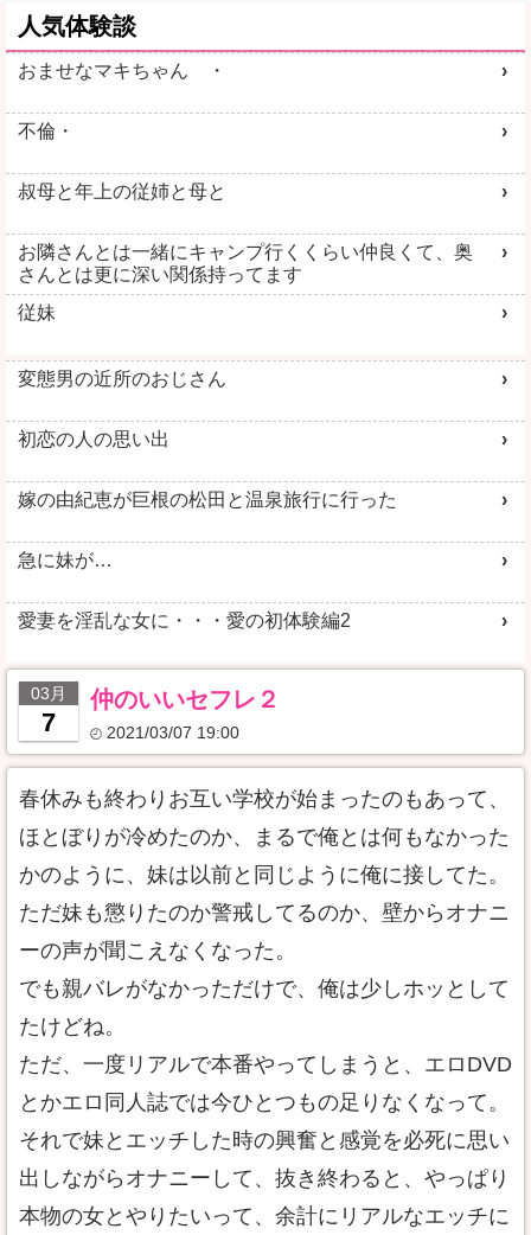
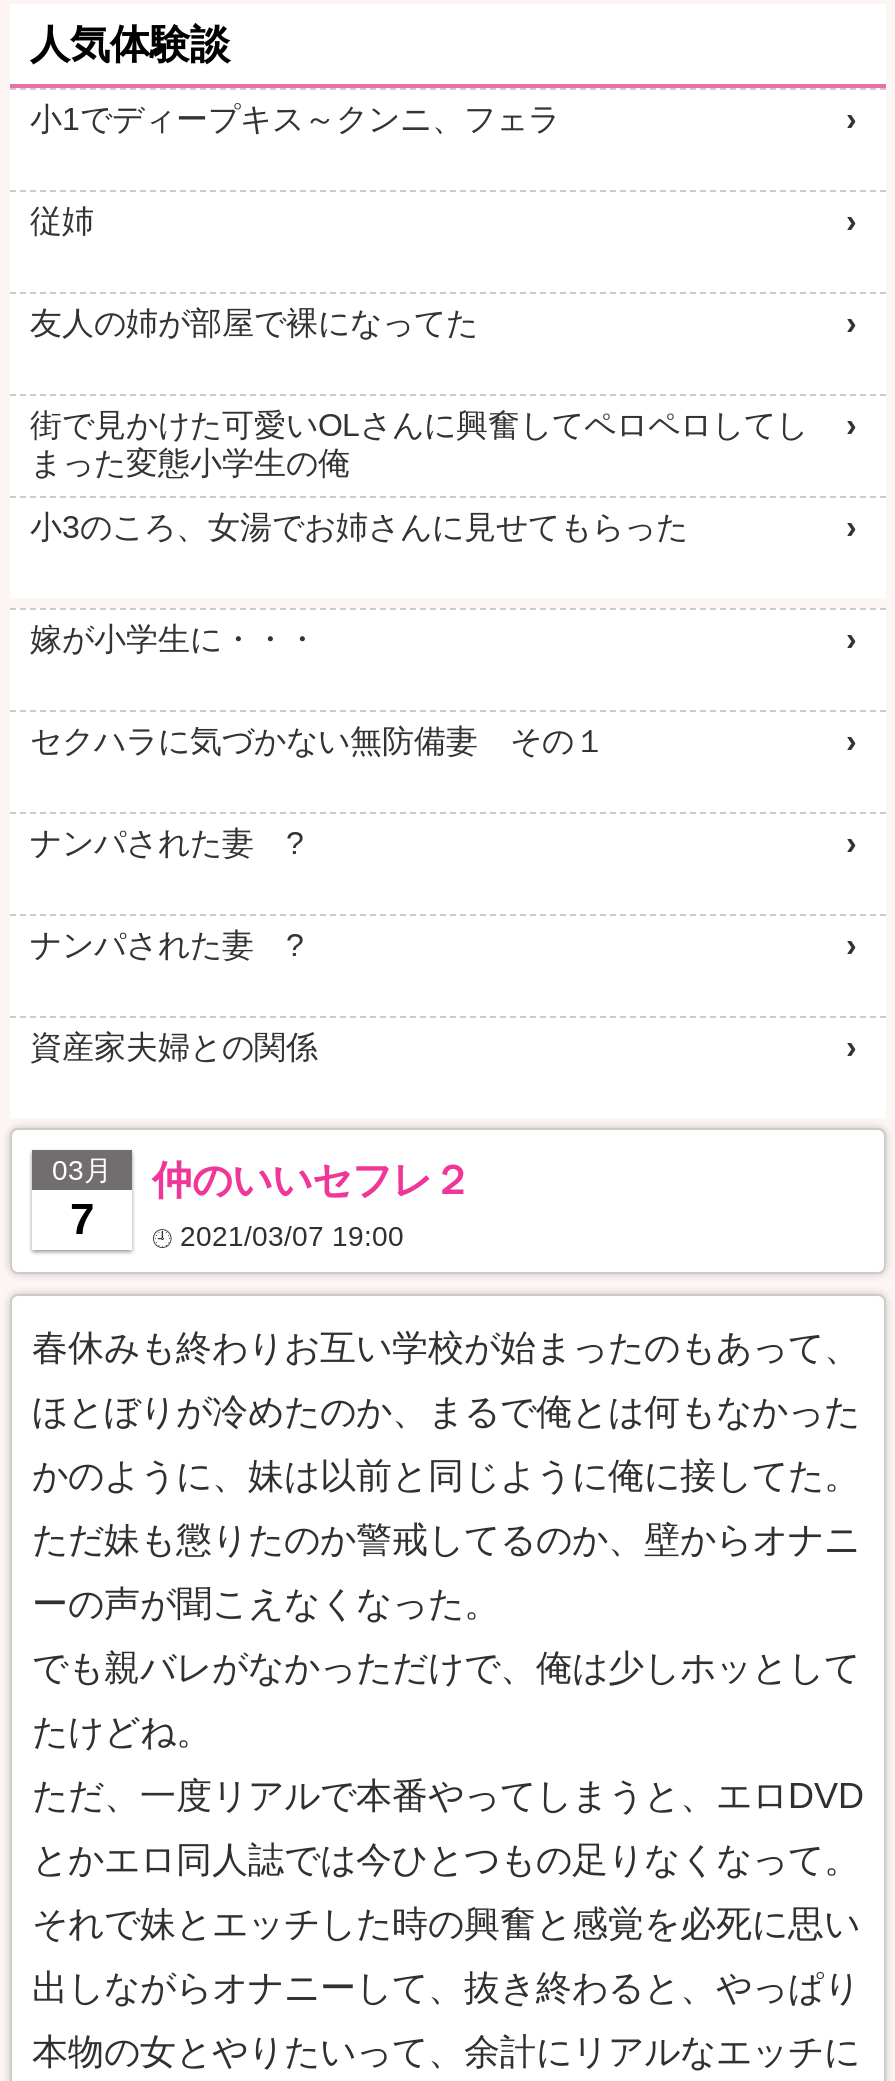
[18,60,226,81] おませなマキちゃん ・ -> [30,102,560,136] 小1でディープキス～クンニ、フェラ
[18,121,75,141] 不倫・ -> [30,204,94,238] 従姉
[18,181,226,201] 叔母と年上の従姉と母と -> [30,306,478,340] 友人の姉が部屋で裸になってた
[18,242,473,284] お隣さんとは一緒にキャンプ行くくらい仲良くて、奥 | さんとは更に深い関係持ってます -> [30,408,808,480] 街で見かけた可愛いOLさんに興奮してペロペロしてし | まった変態小学生の俺
[18,302,56,322] 従妹 -> [30,510,688,544] 小3のころ、女湯でお姉さんに見せてもらった
[18,369,226,389] 変態男の近所のおじさん -> [30,622,318,656] 嫁が小学生に・・・
[18,429,169,449] 初恋の人の思い出 -> [30,724,606,758] セクハラに気づかない無防備妻 その１
[18,489,397,510] 嫁の由紀恵が巨根の松田と温泉旅行に行った -> [30,826,304,860] ナンパされた妻 ?
[18,550,113,570] 急に妹が… -> [30,928,304,962] ナンパされた妻 ?
[18,610,351,631] 愛妻を淫乱な女に・・・愛の初体験編2 -> [30,1030,318,1064] 資産家夫婦との関係

